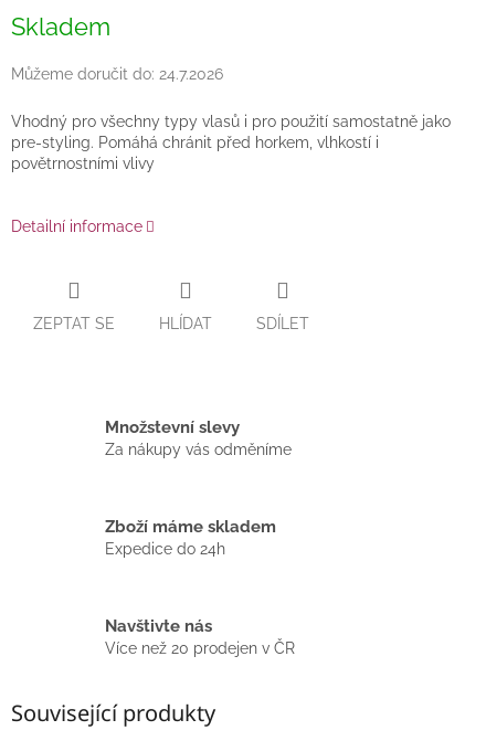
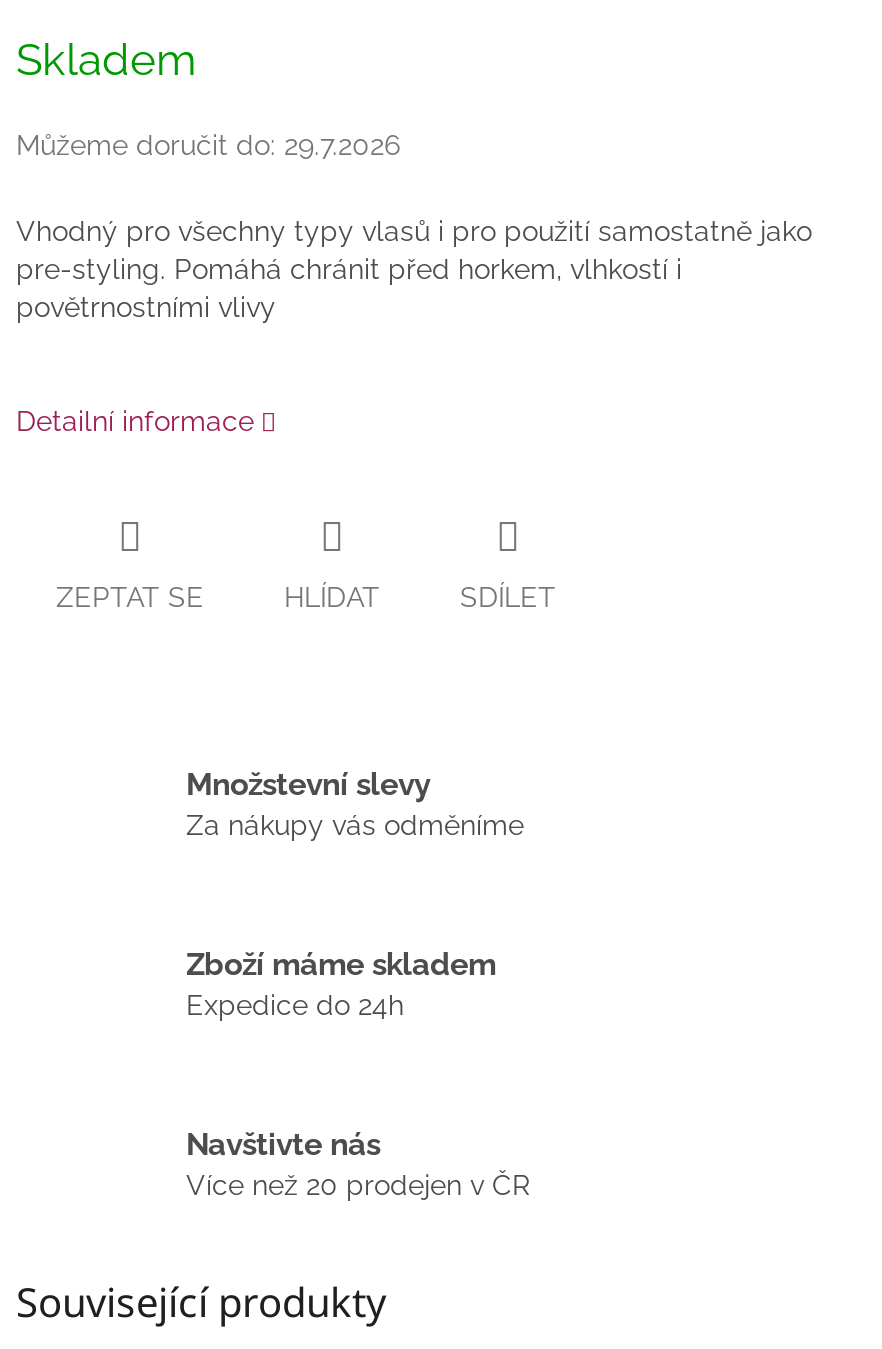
[11,66,223,83] Můžeme doručit do: 24.7.2026 -> [16,130,400,162] Můžeme doručit do: 29.7.2026

